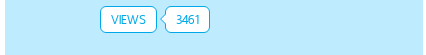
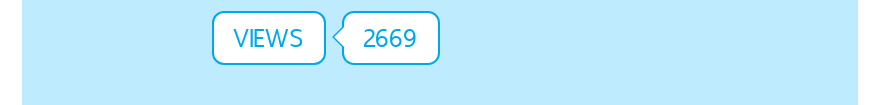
[111,7,199,29] VIEWS 3461 -> [233,14,417,58] VIEWS 2669

